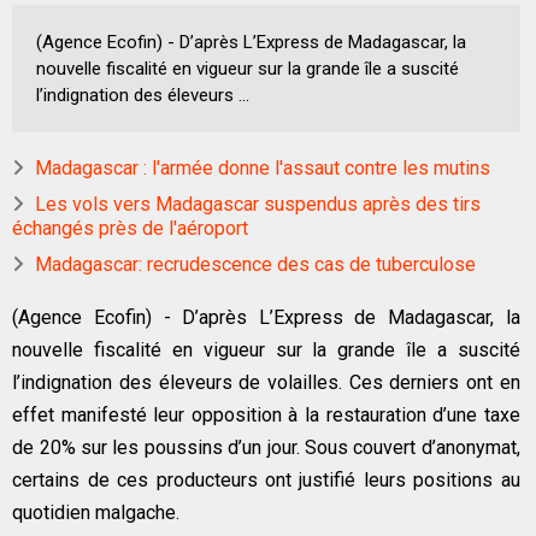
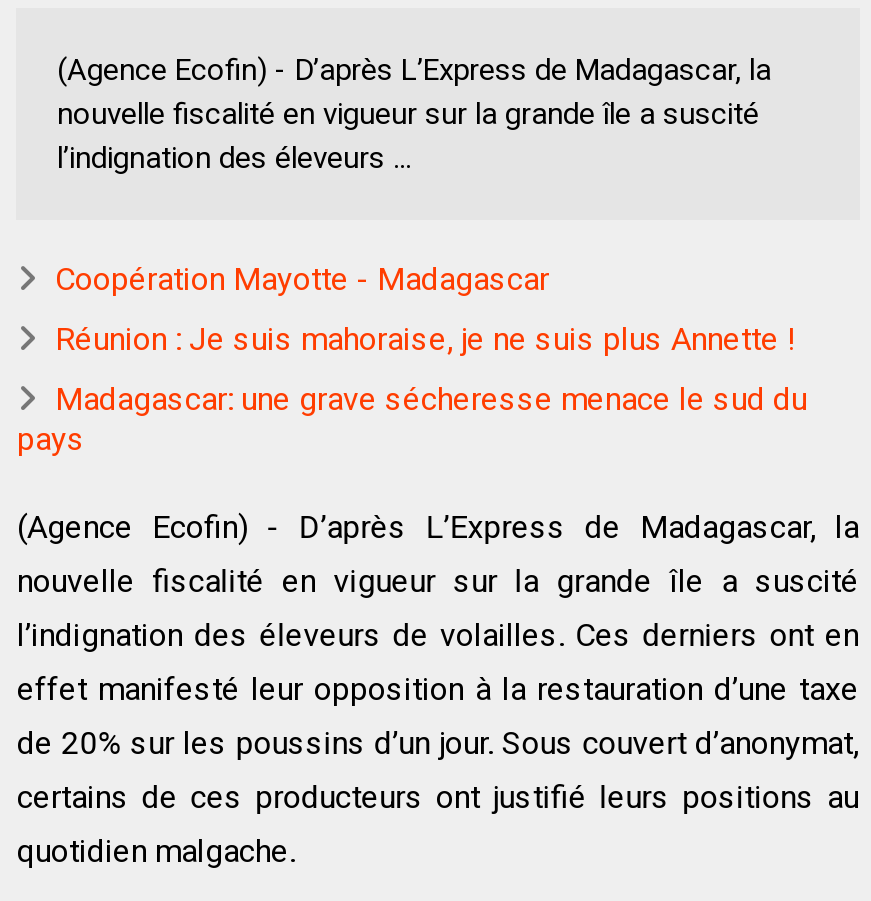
[35,156,491,179] Madagascar : l'armée donne l'assaut contre les mutins -> [55,259,549,297] Coopération Mayotte - Madagascar
[13,192,481,239] Les vols vers Madagascar suspendus après des tirs | échangés près de l'aéroport -> [55,319,797,357] Réunion : Je suis mahoraise, je ne suis plus Annette !
[35,252,476,275] Madagascar: recrudescence des cas de tuberculose -> [17,379,807,457] Madagascar: une grave sécheresse menace le sud du | pays

